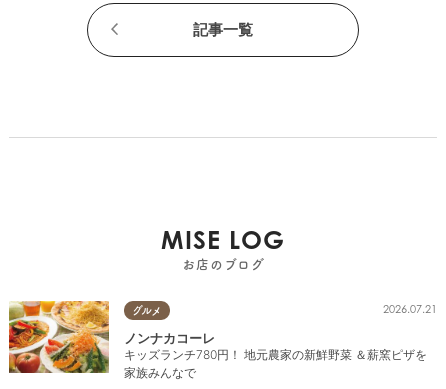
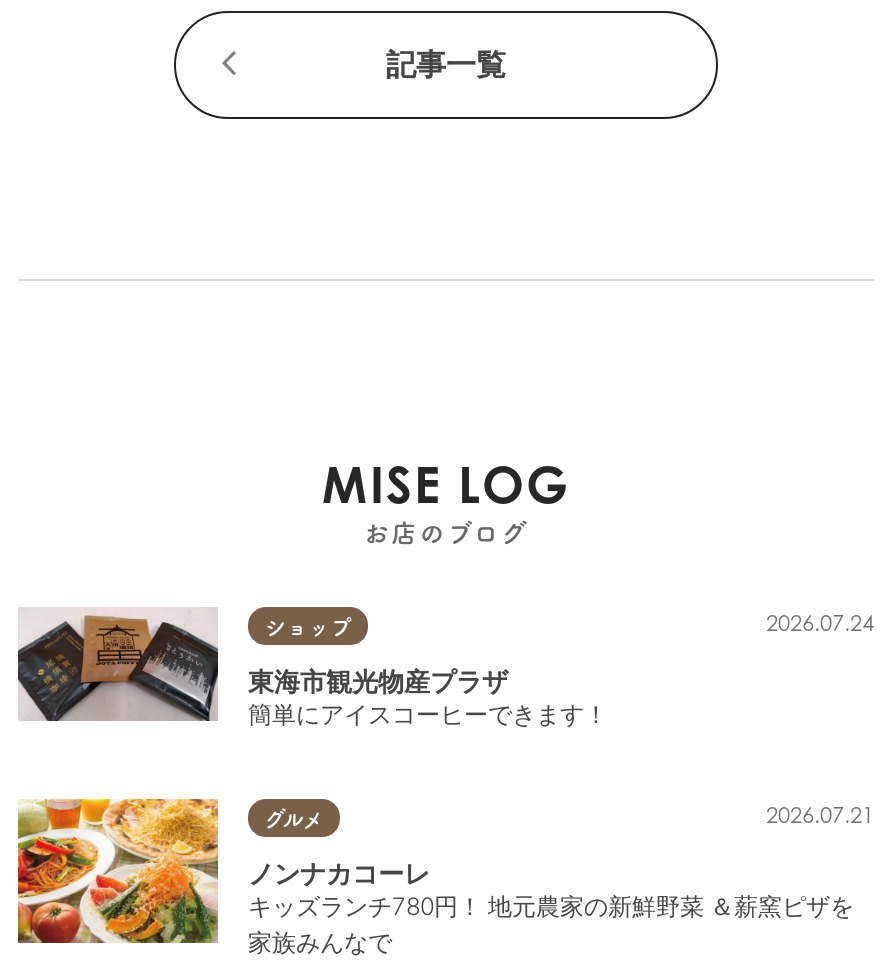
none -> [16,607,874,730] [image] | ショップ | 2026.07.24 | 東海市観光物産プラザ | 簡単にアイスコーヒーできます！

